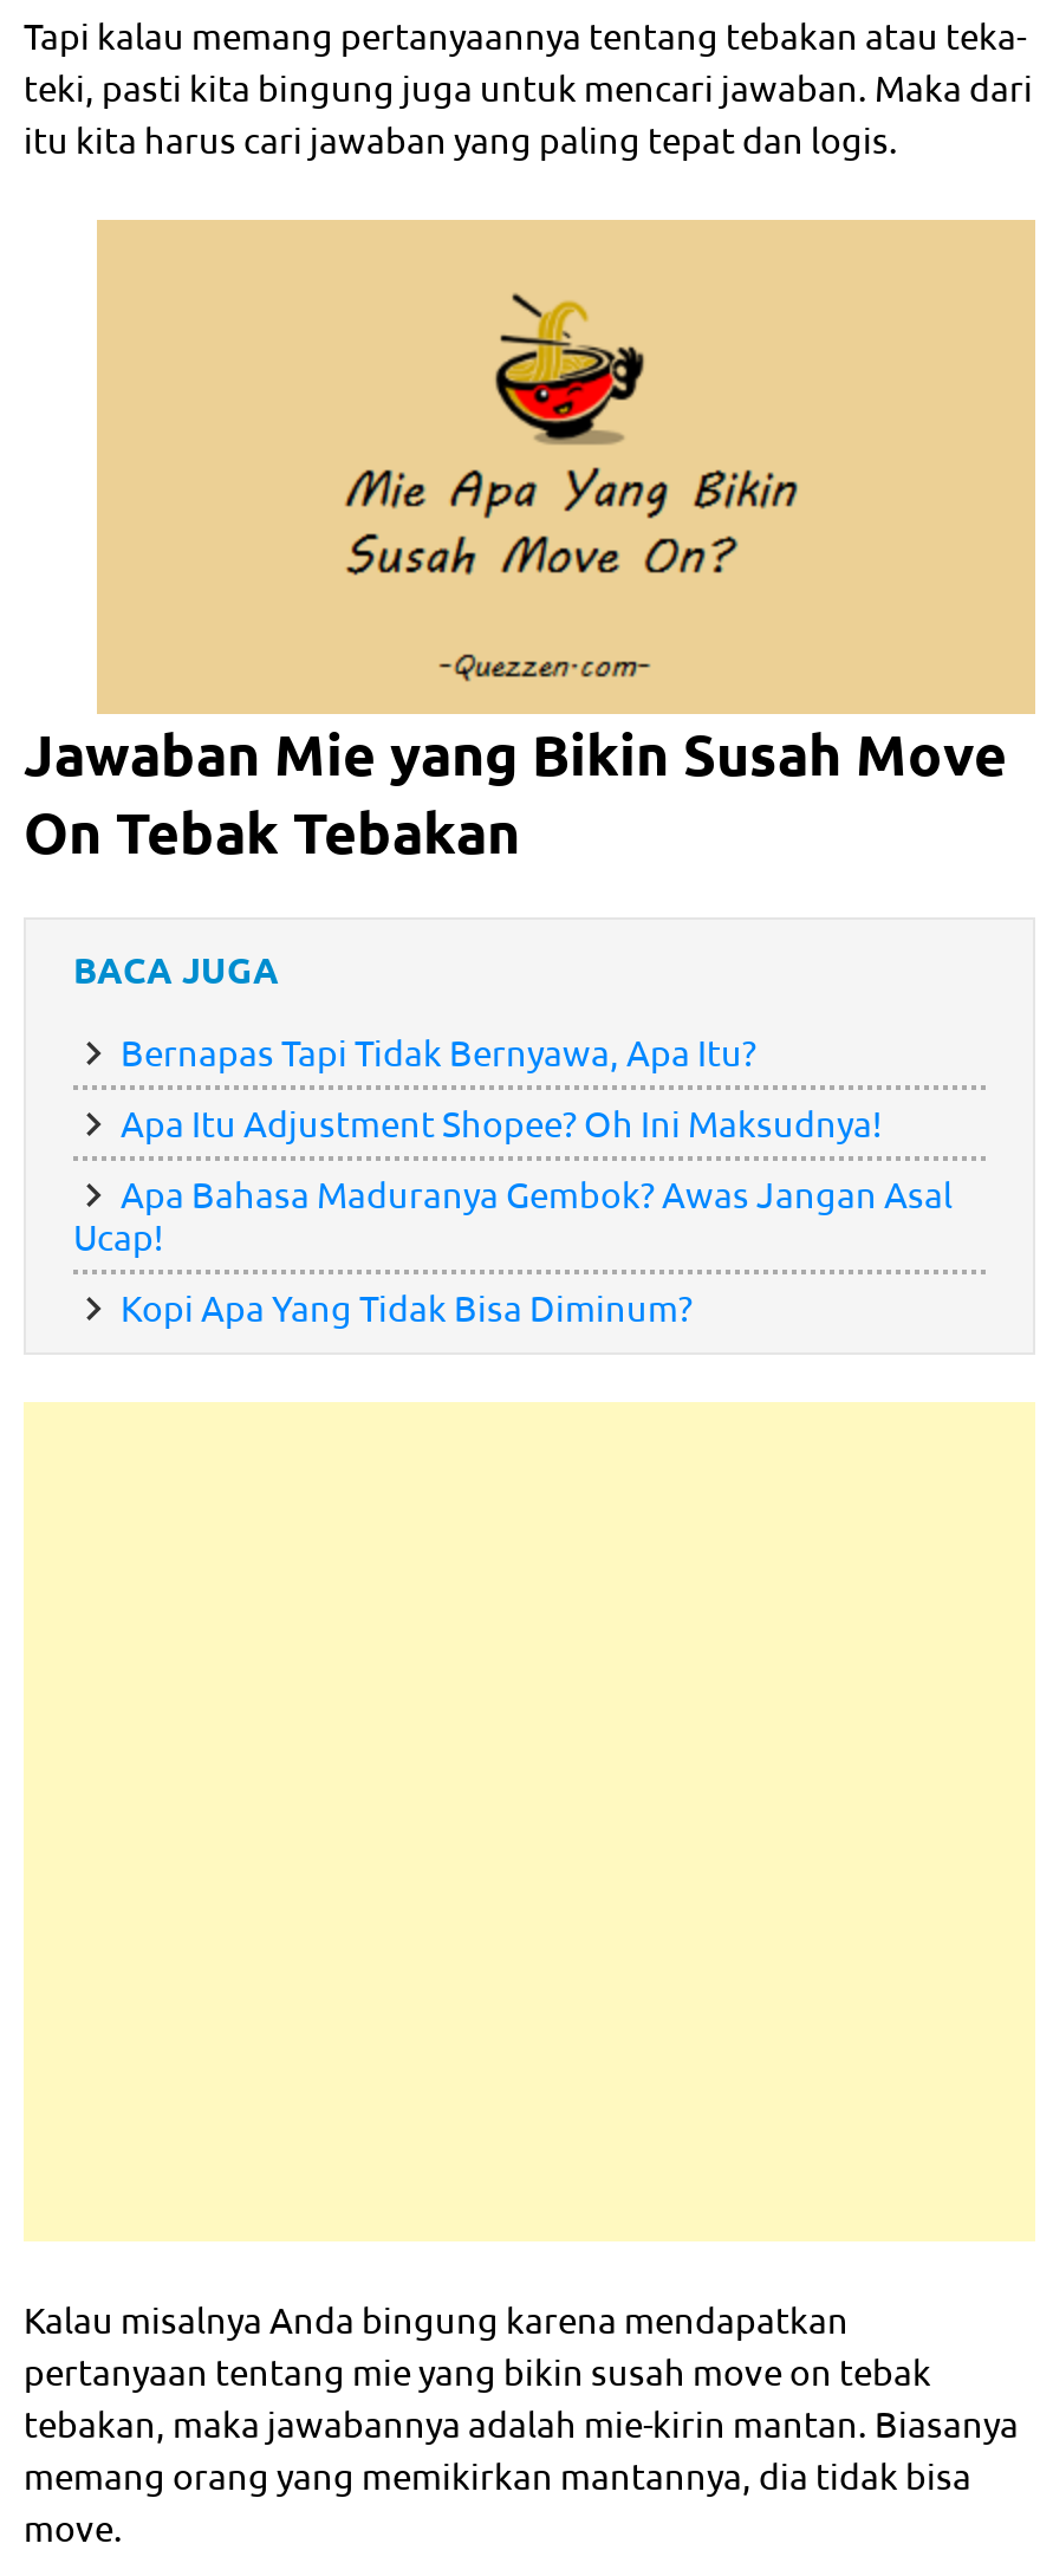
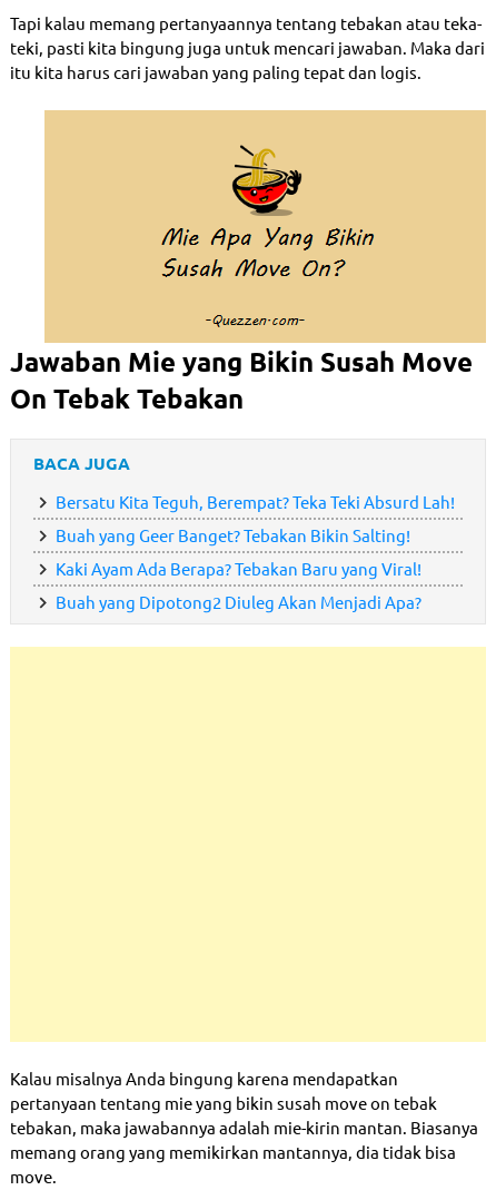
[121,1028,756,1073] Bernapas Tapi Tidak Bernyawa, Apa Itu? -> [56,491,455,512] Bersatu Kita Teguh, Berempat? Teka Teki Absurd Lah!
[121,1099,882,1144] Apa Itu Adjustment Shopee? Oh Ini Maksudnya! -> [56,524,410,545] Buah yang Geer Banget? Tebakan Bikin Salting!
[73,1170,953,1257] Apa Bahasa Maduranya Gembok? Awas Jangan Asal | Ucap! -> [56,557,421,579] Kaki Ayam Ada Berapa? Tebakan Baru yang Viral!
[121,1283,693,1328] Kopi Apa Yang Tidak Bisa Diminum? -> [56,591,421,612] Buah yang Dipotong2 Diuleg Akan Menjadi Apa?

